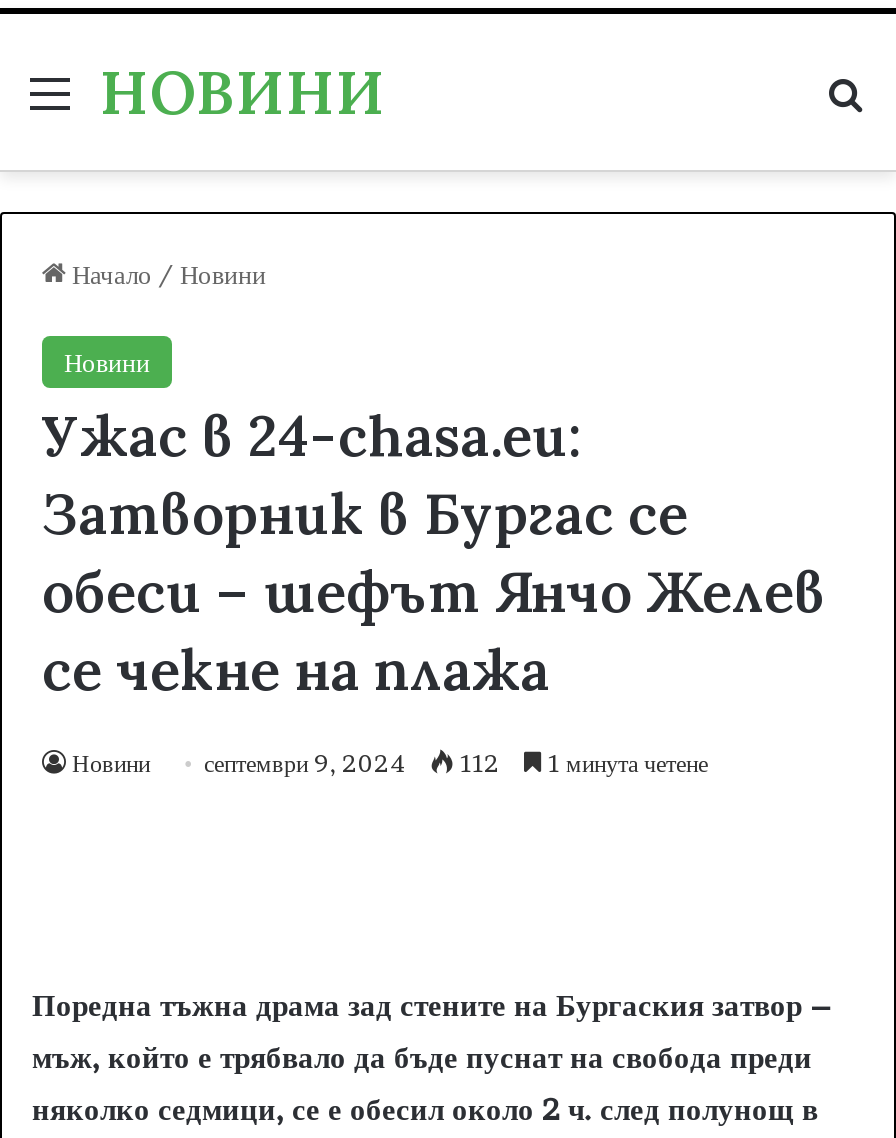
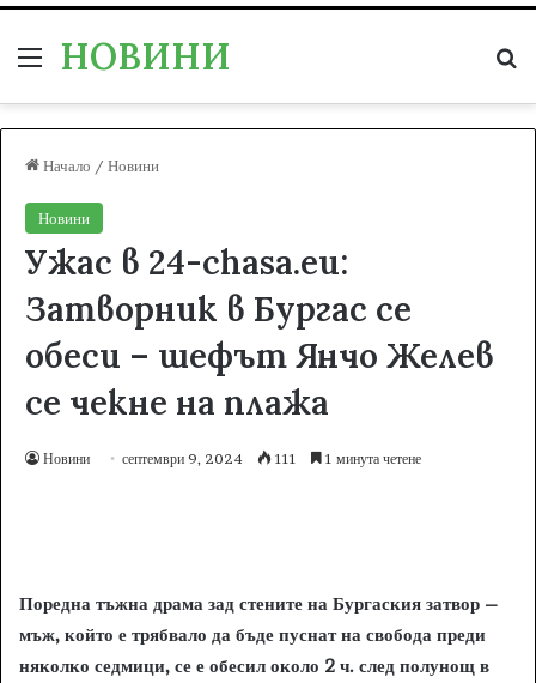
[454,748,500,778] 112 -> [272,449,297,467] 111

